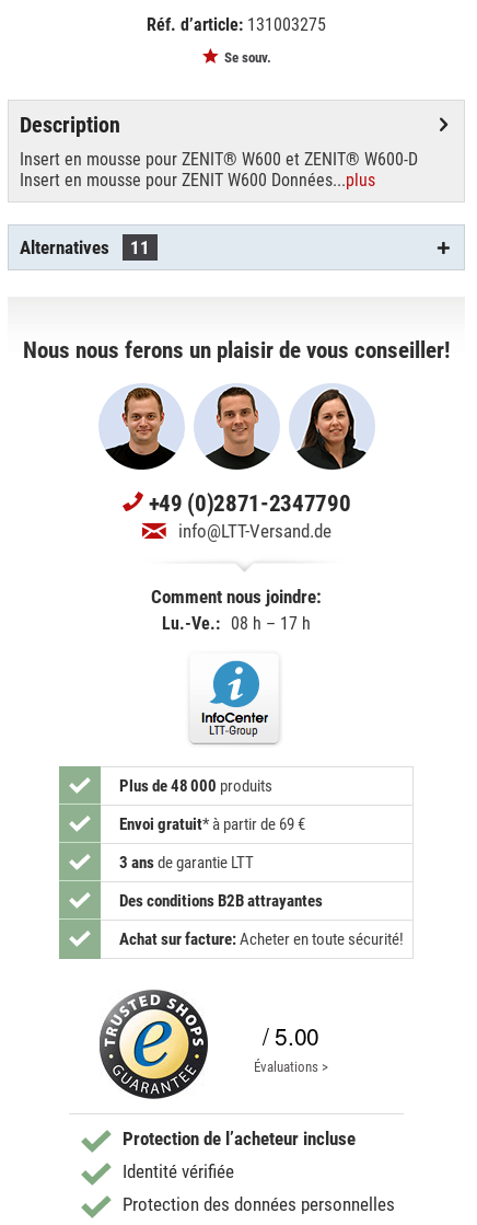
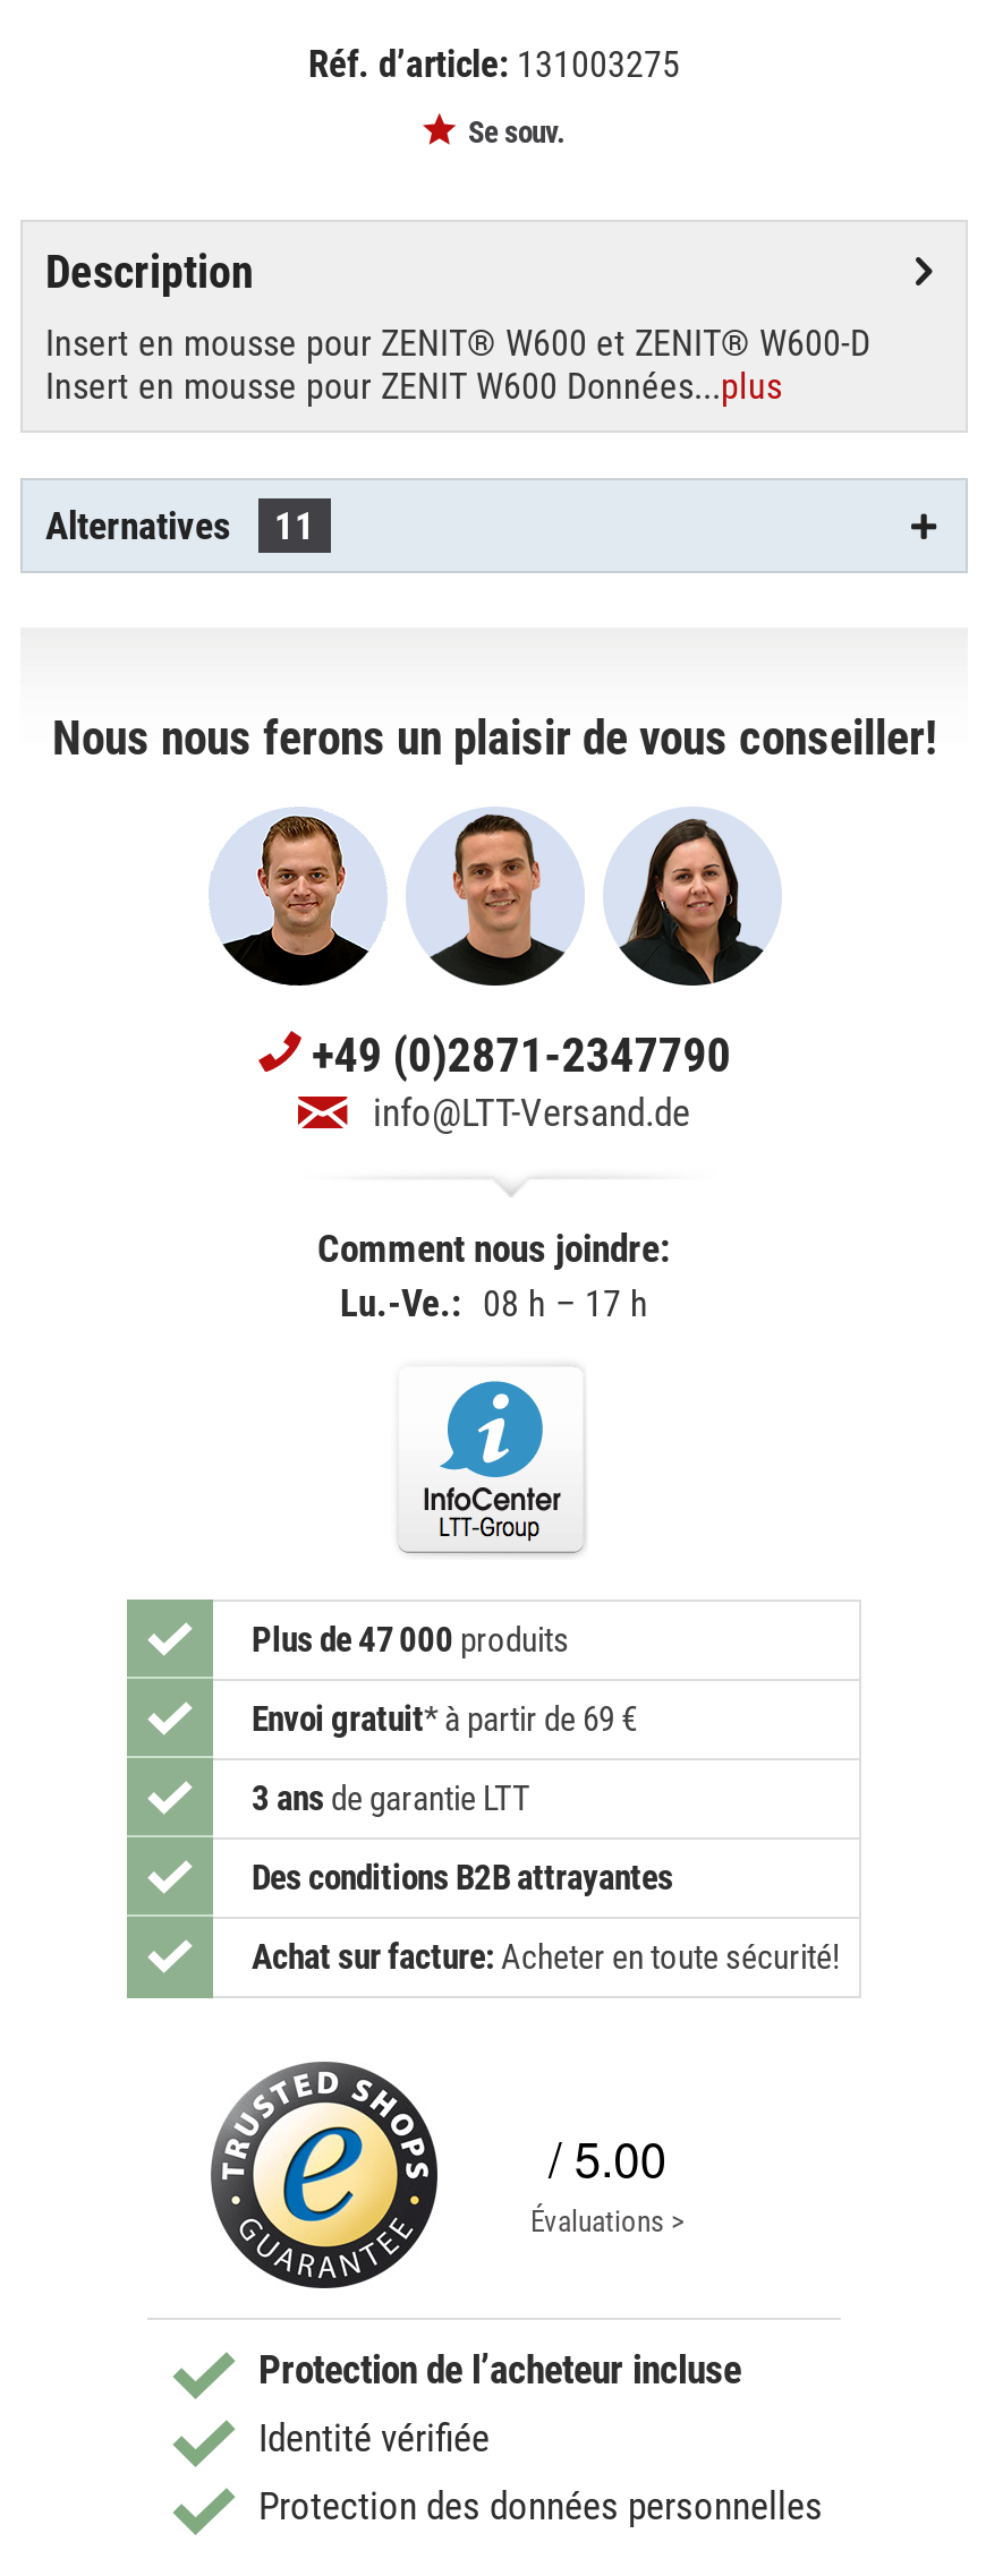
[119,776,272,796] Plus de 48 000 produits -> [252,1620,569,1661] Plus de 47 000 produits

